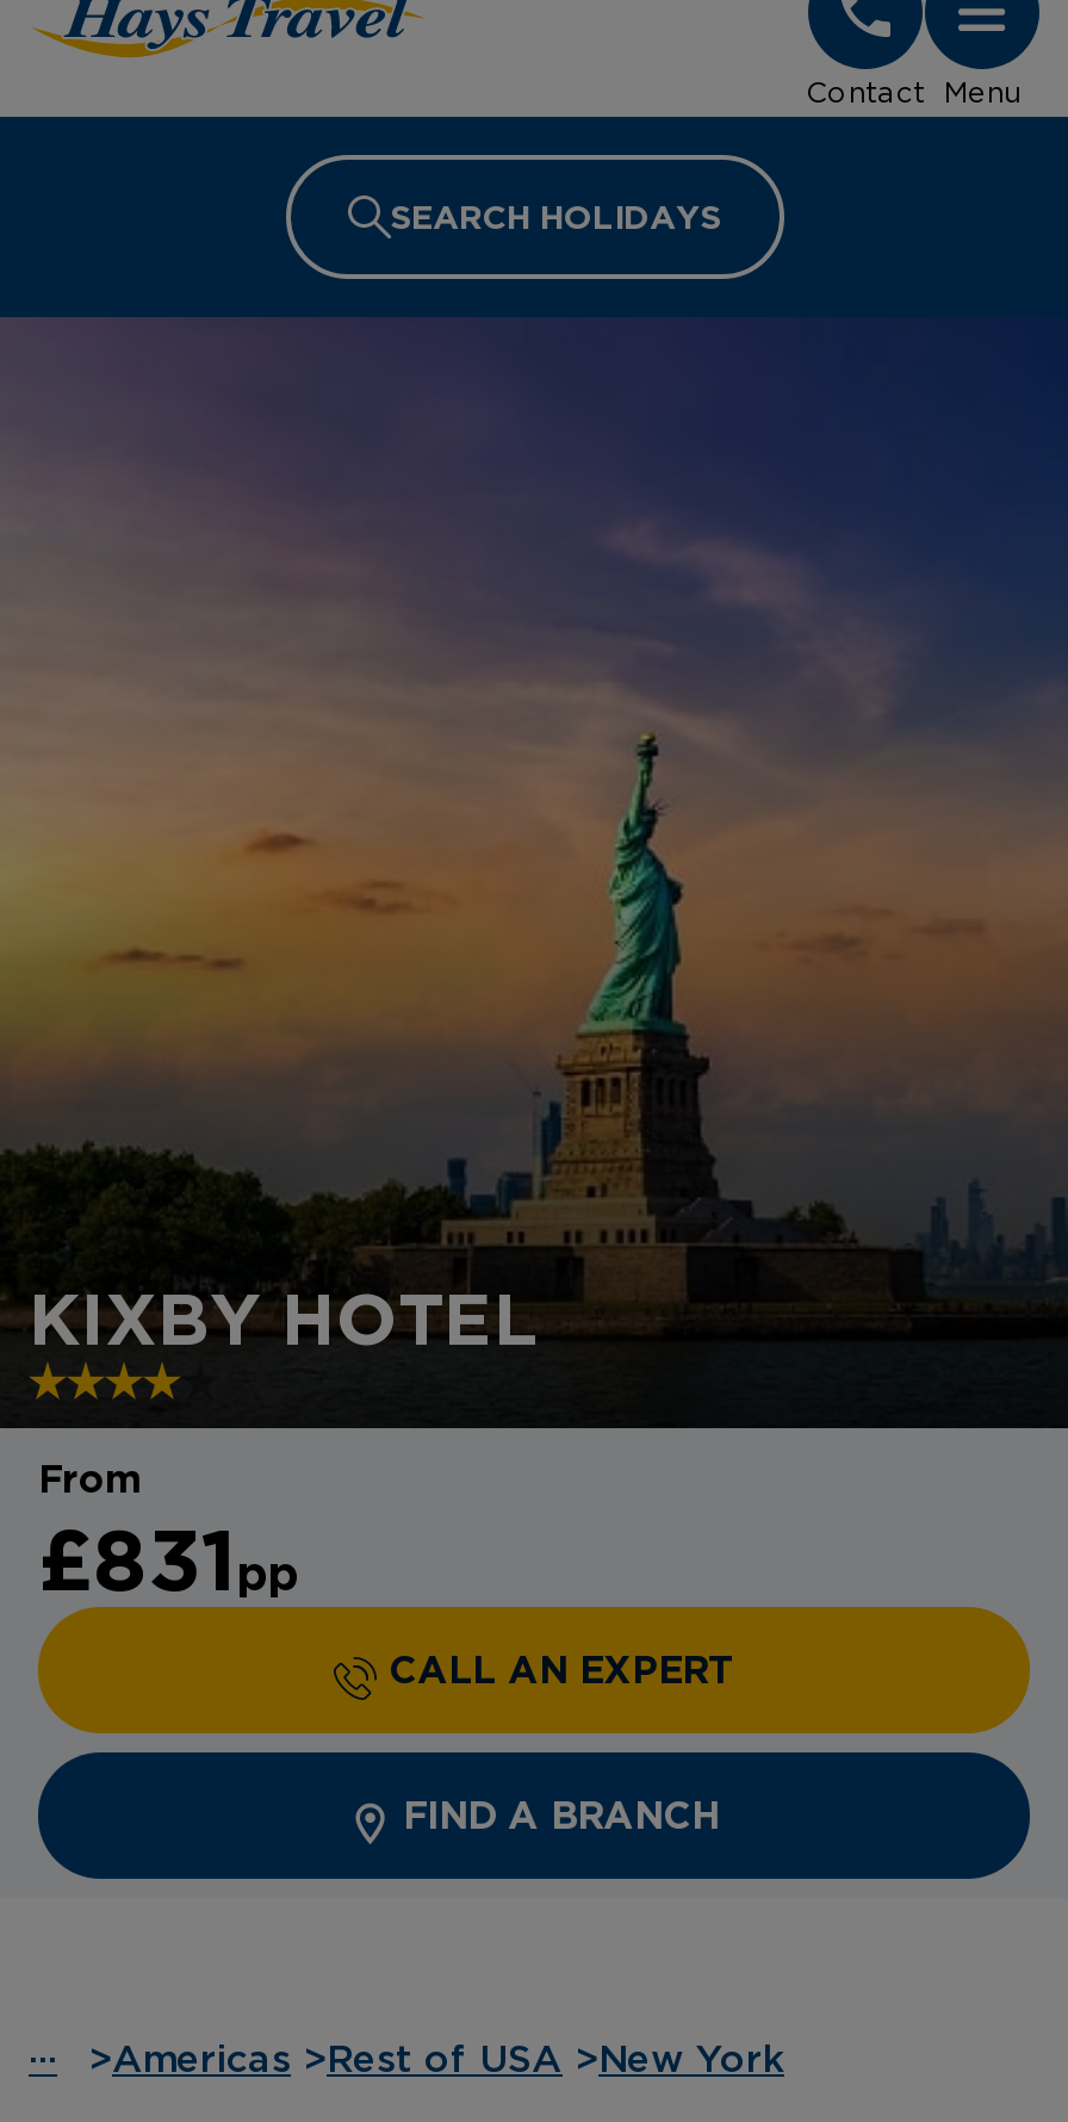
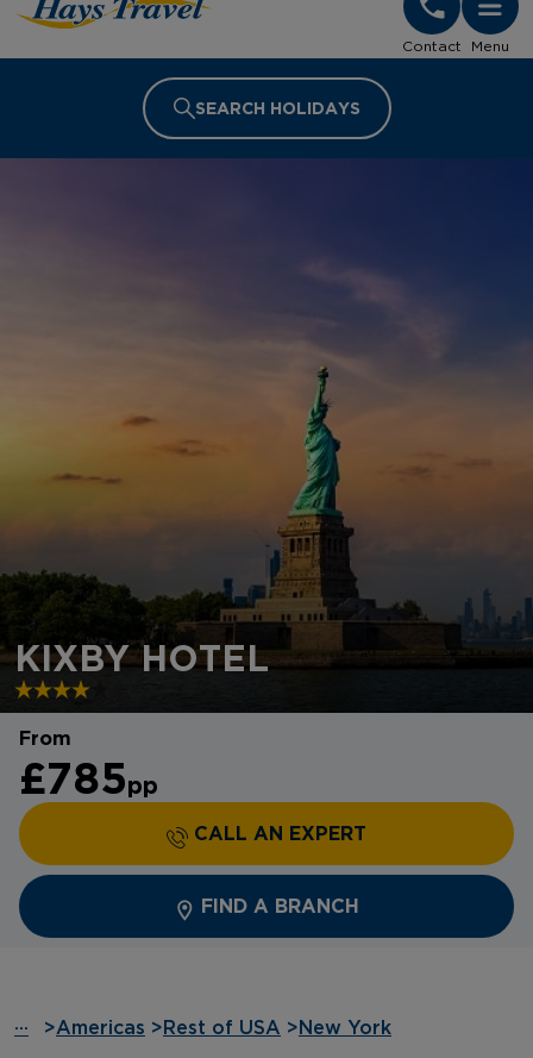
[38,1509,298,1604] £831pp -> [19,753,158,801] £785pp

